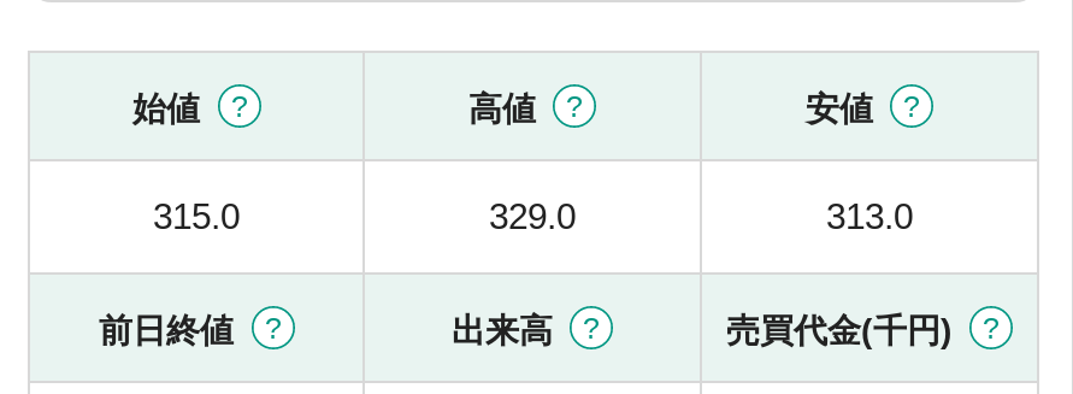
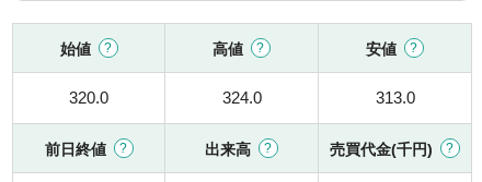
[153,195,240,236] 315.0 -> [69,88,108,107] 320.0
[489,195,576,236] 329.0 -> [222,88,261,107] 324.0

